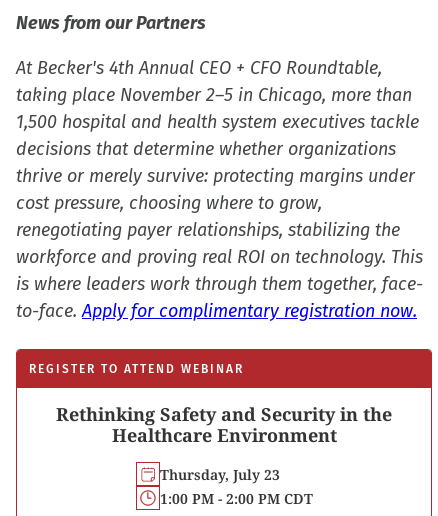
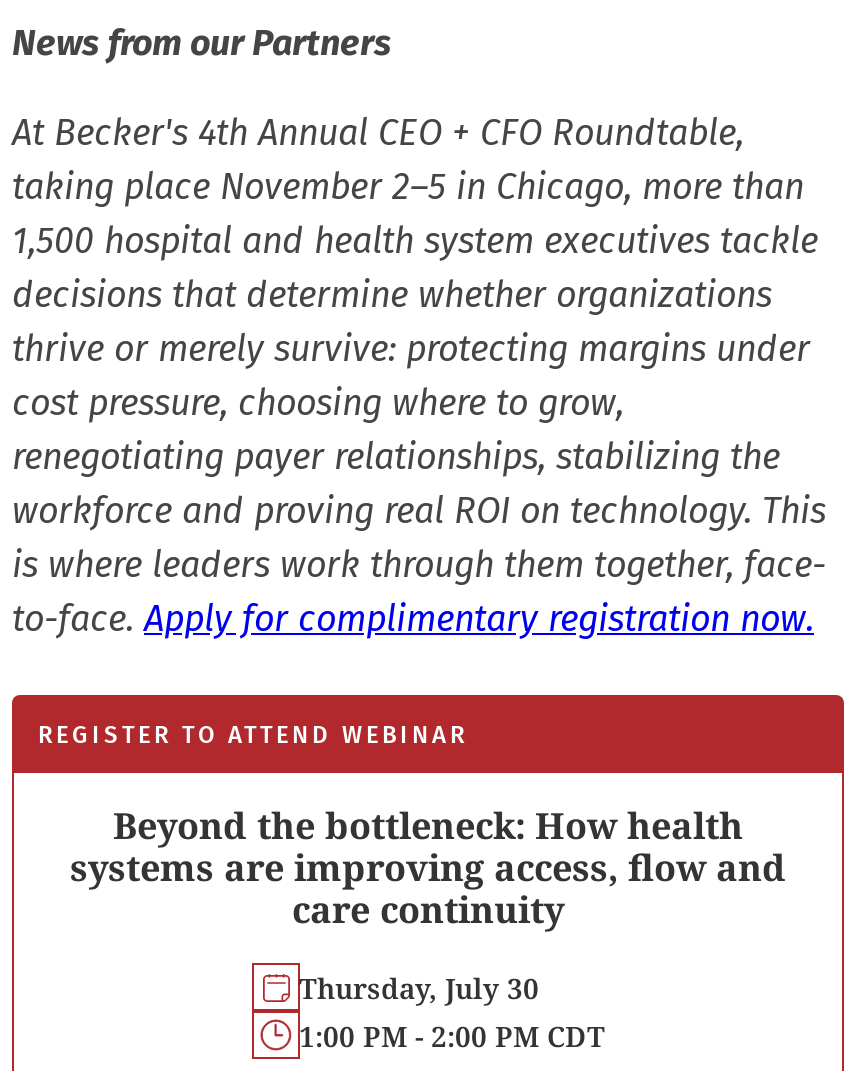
[56,402,392,447] Rethinking Safety and Security in the | Healthcare Environment -> [70,801,786,933] Beyond the bottleneck: How health | systems are improving access, flow and | care continuity
[159,464,279,483] Thursday, July 23 -> [299,968,539,1006] Thursday, July 30

